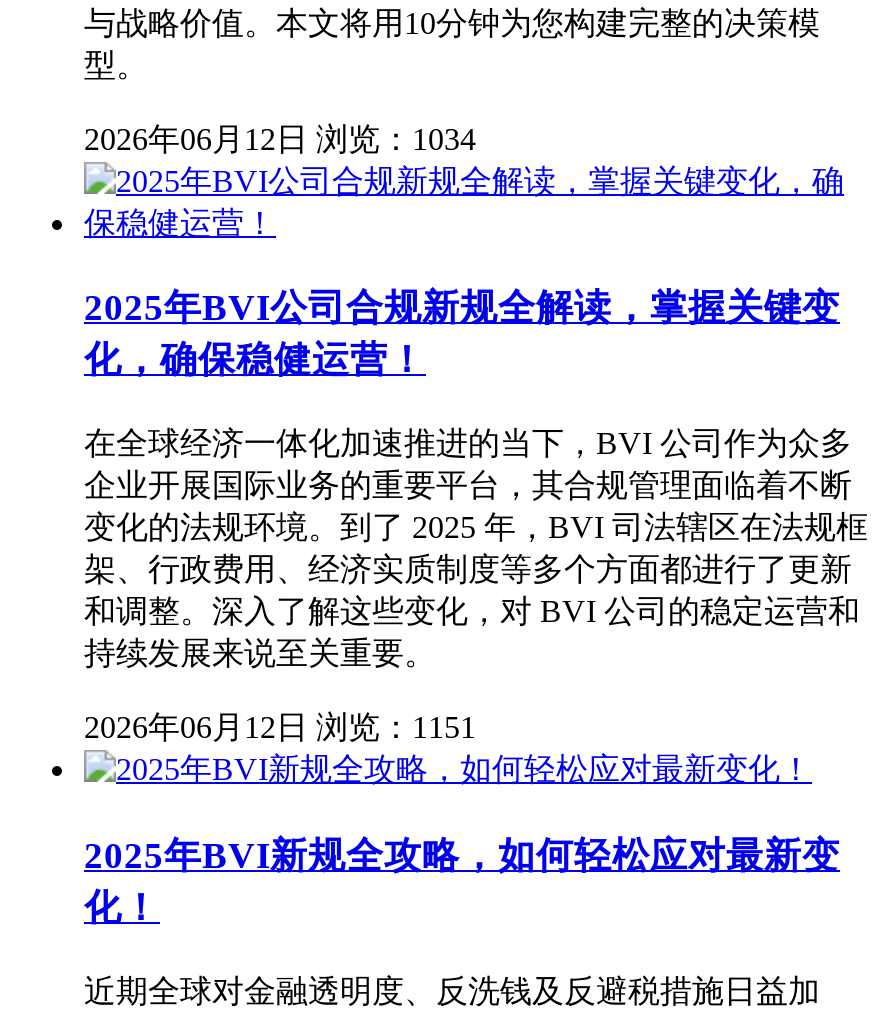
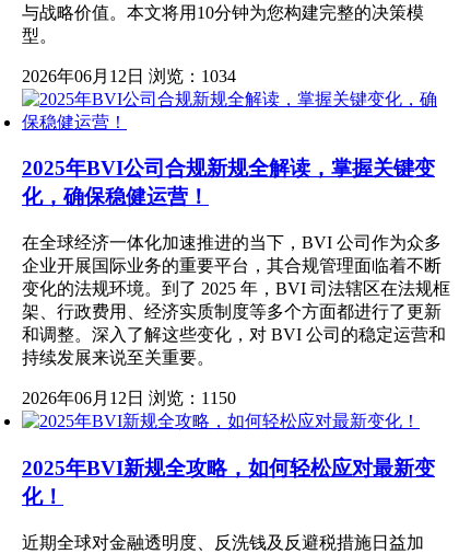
[84,710,476,744] 2026年06月12日 浏览：1151 -> [22,389,236,408] 2026年06月12日 浏览：1150

